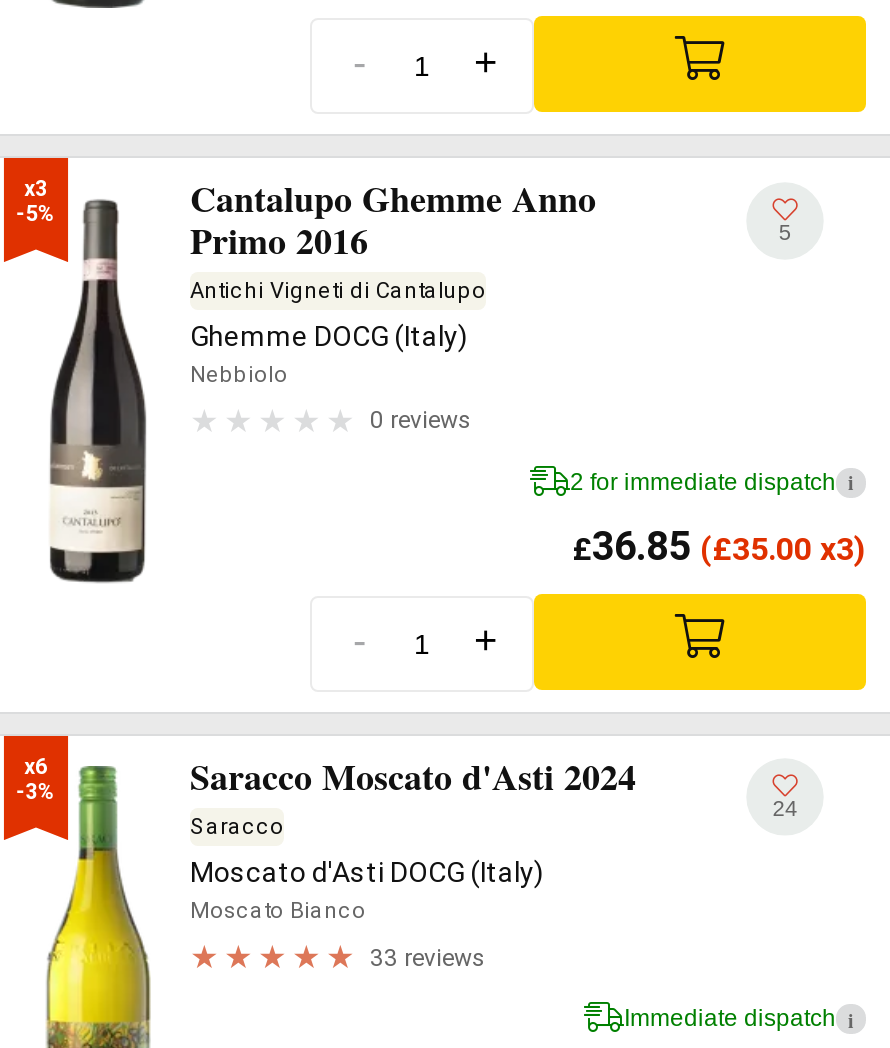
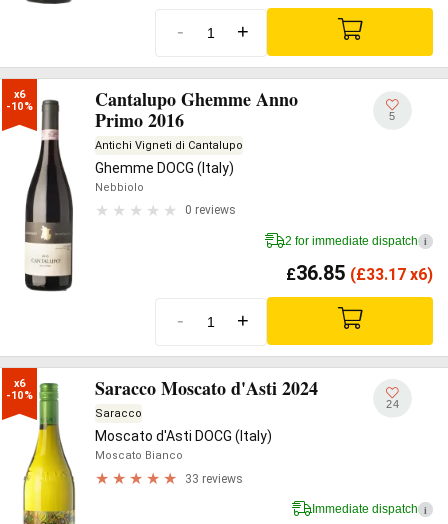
[16,175,56,225] x3 | -5% -> [6,87,32,113] x6 | -10%
[572,521,866,569] £36.85 (£35.00 x3) -> [286,260,433,284] £36.85 (£33.17 x6)
[16,779,56,804] -3% -> [6,389,32,402] -10%

